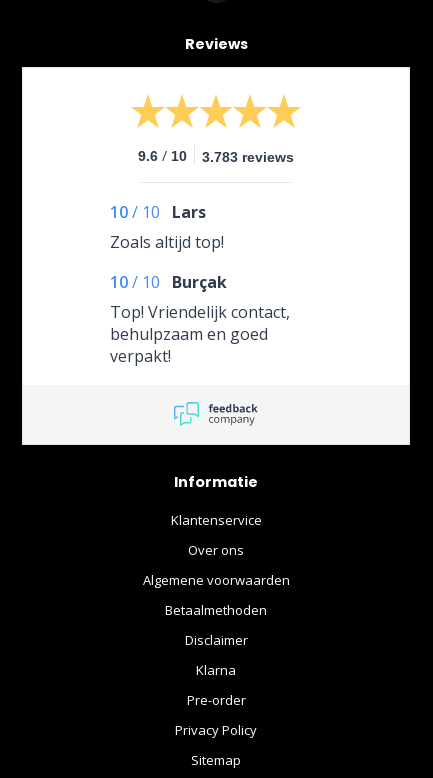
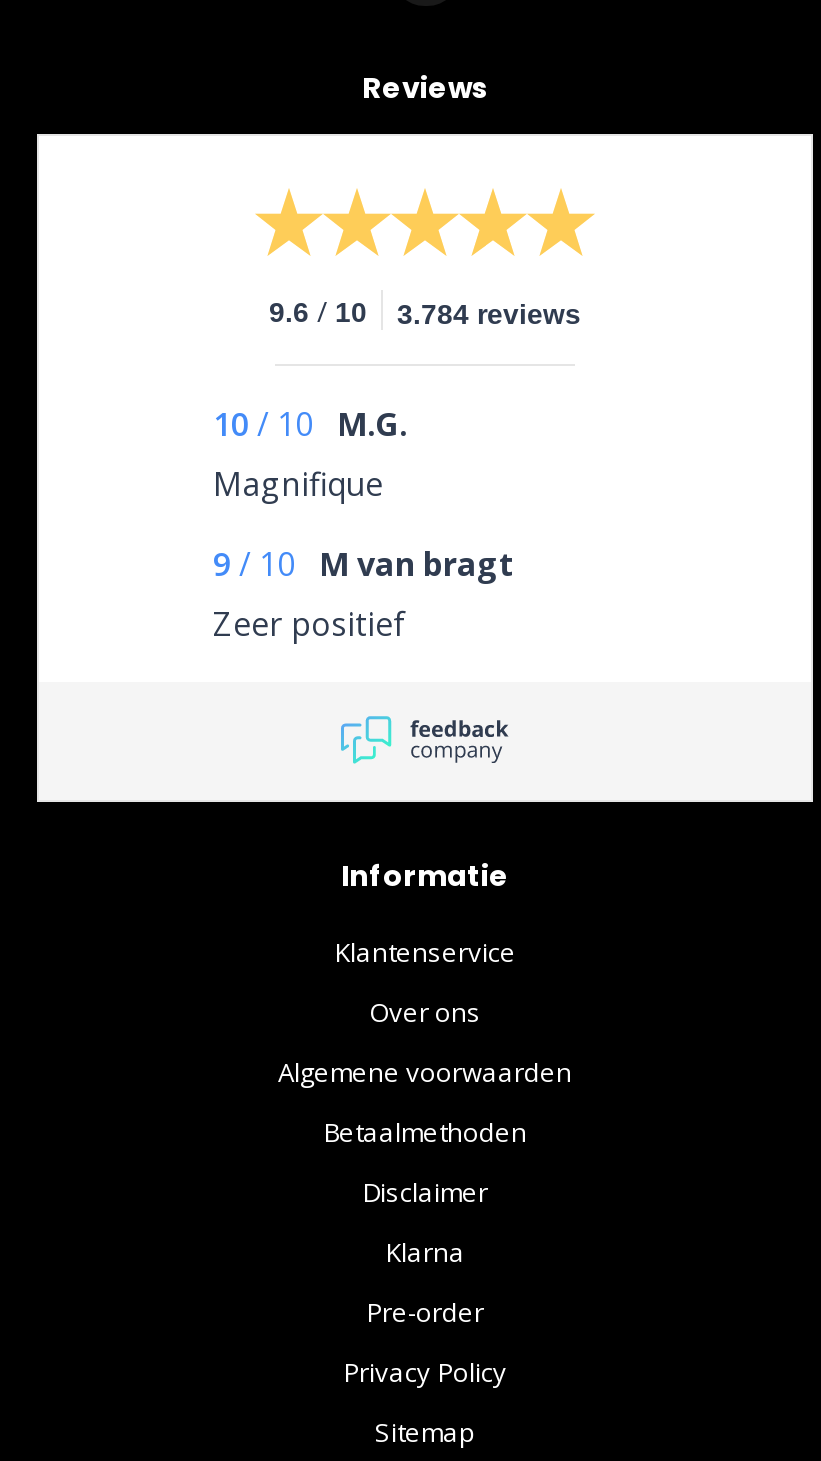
[138,146,294,165] 9.6 / 10 3.783 reviews -> [269,291,581,329] 9.6 / 10 3.784 reviews
[110,201,224,253] 10 / 10 Lars | Zoals altijd top! -> [213,401,407,505] 10 / 10 M.G. | Magnifique
[110,271,290,367] 10 / 10 Burçak | Top! Vriendelijk contact, | behulpzaam en goed | verpakt! -> [213,541,515,645] 9 / 10 M van bragt | Zeer positief

